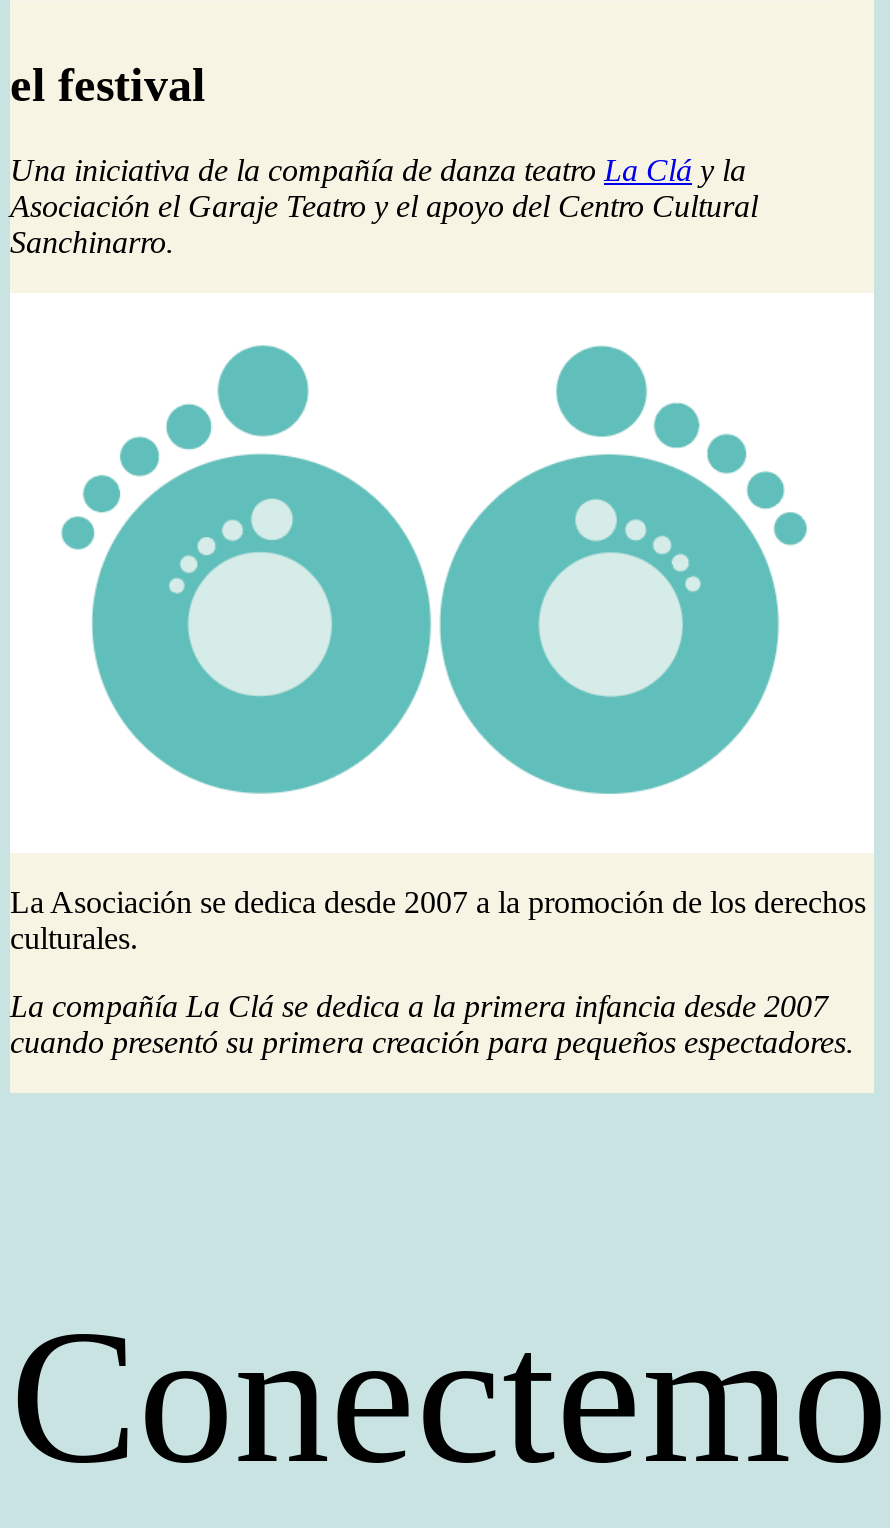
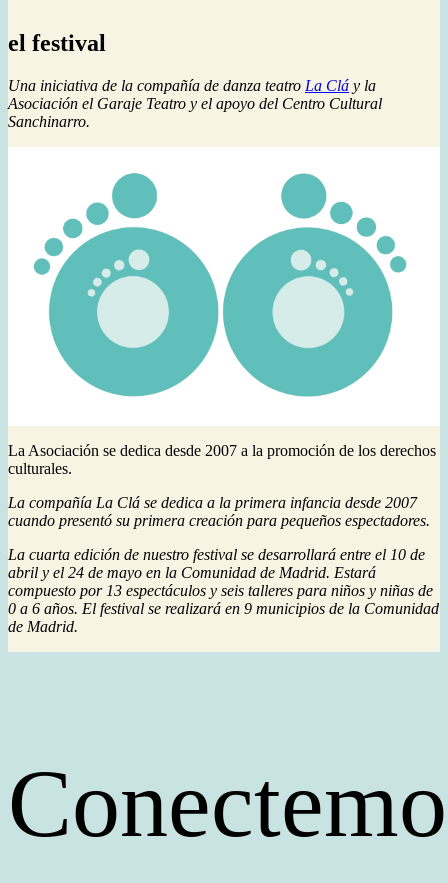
none -> [8,546,439,635] La cuarta edición de nuestro festival se desarrollará entre el 10 de | abril y el 24 de mayo en la Comunidad de Madrid. Estará | compuesto por 13 espectáculos y seis talleres para niños y niñas de | 0 a 6 años. El festival se realizará en 9 municipios de la Comunidad | de Madrid.

